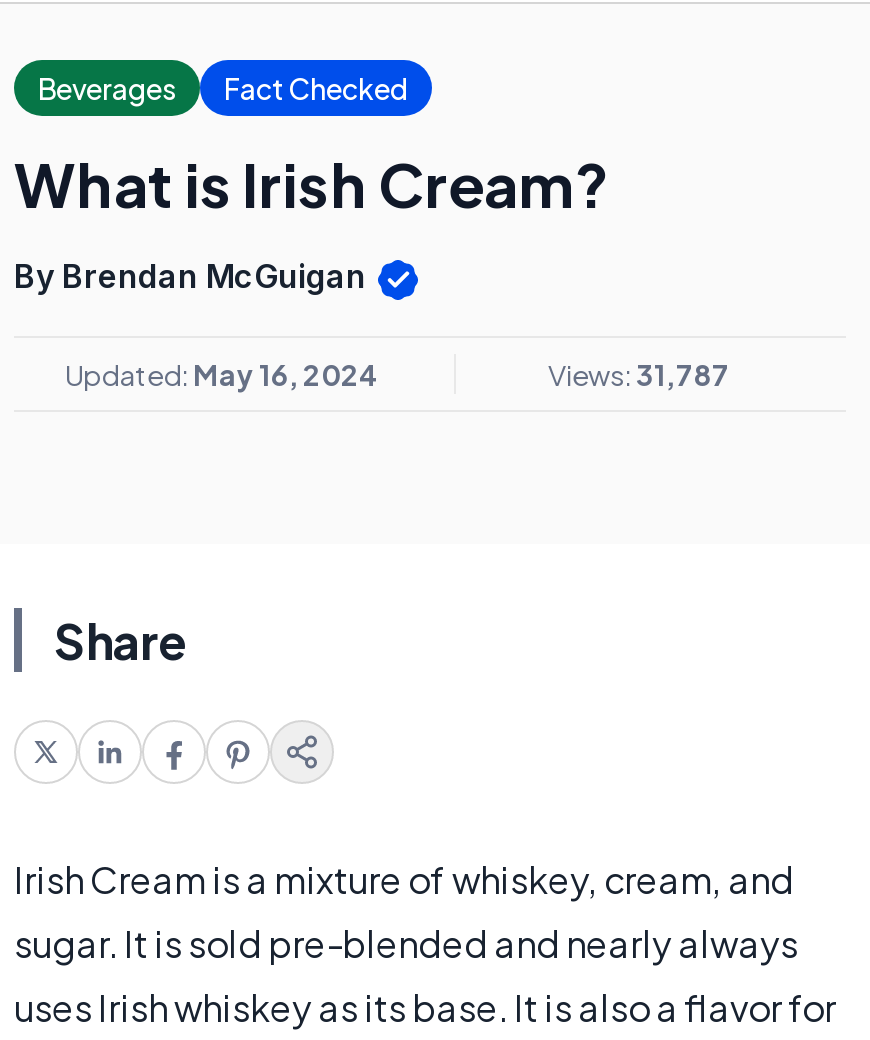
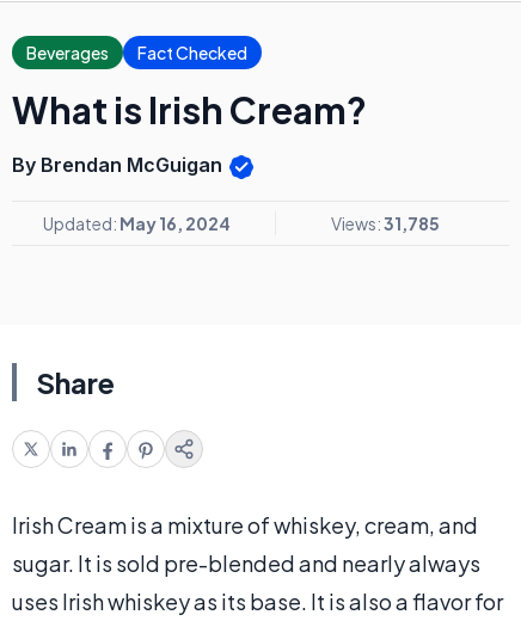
[548,355,730,391] Views: 31,787 -> [331,212,440,234] Views: 31,785

